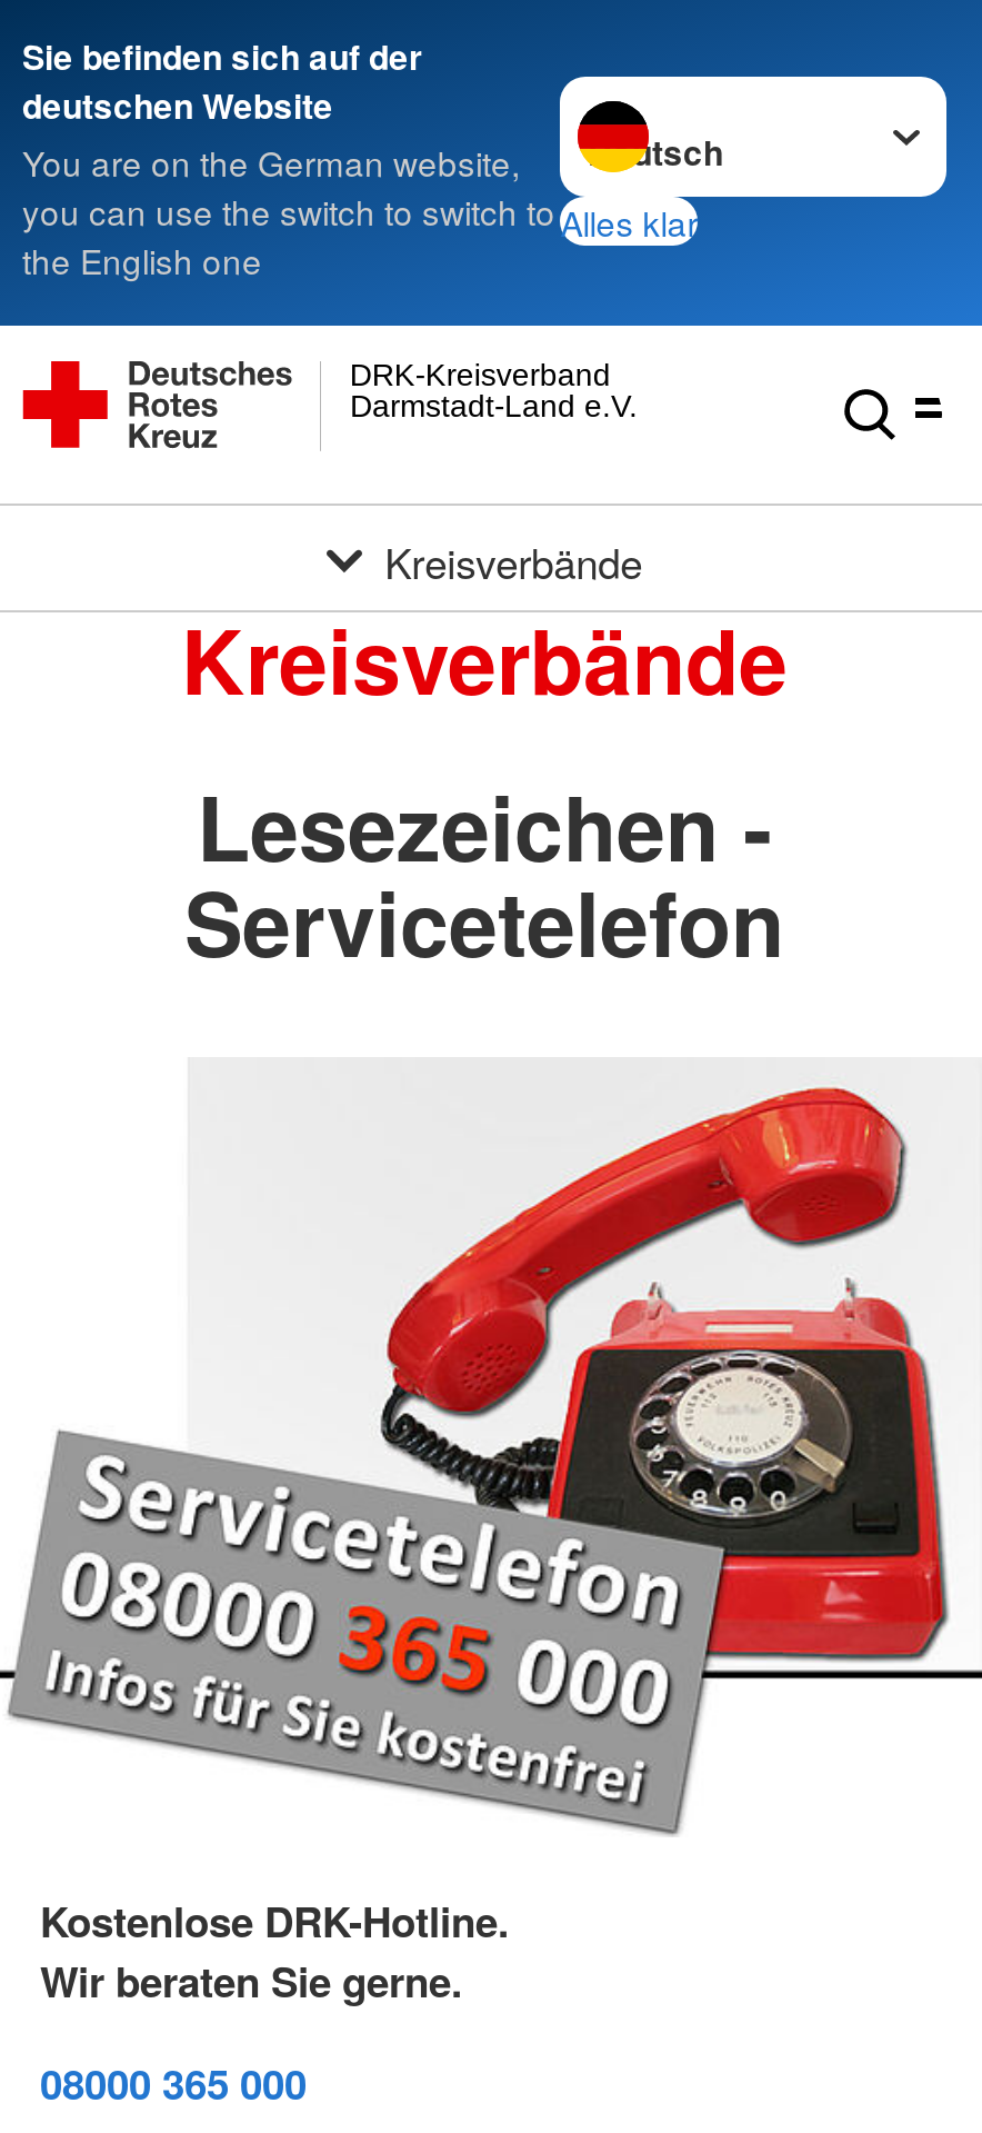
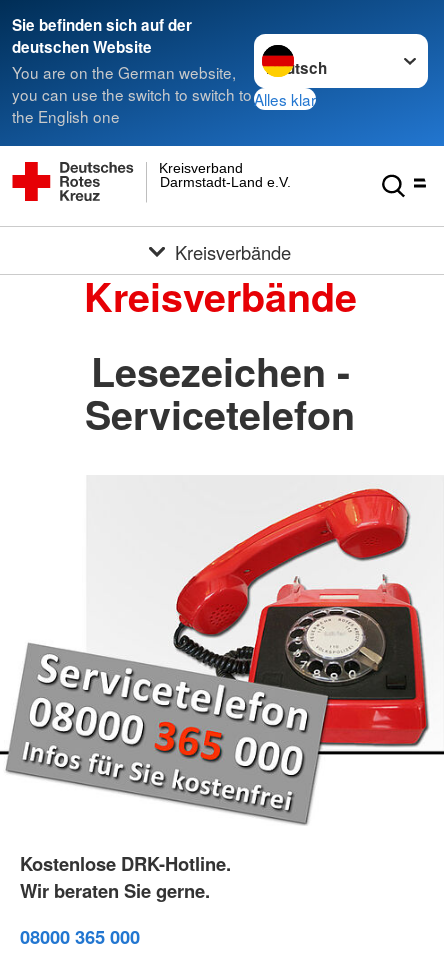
[350,358,611,393] DRK-Kreisverband -> [159,160,243,176] Kreisverband

